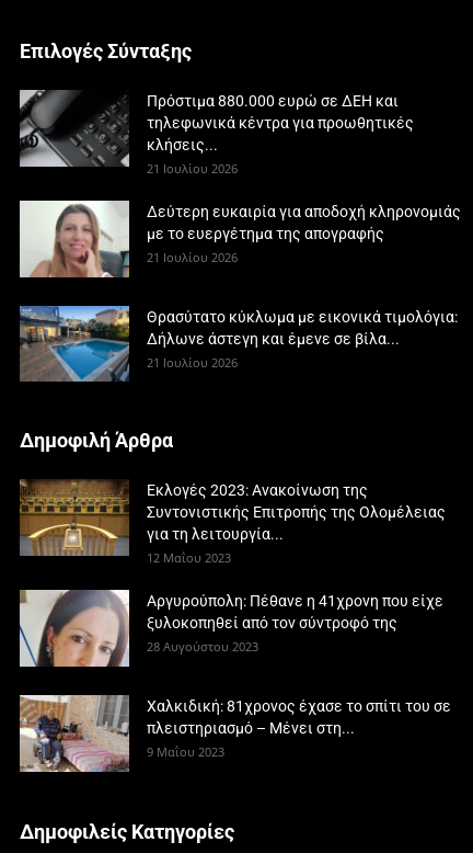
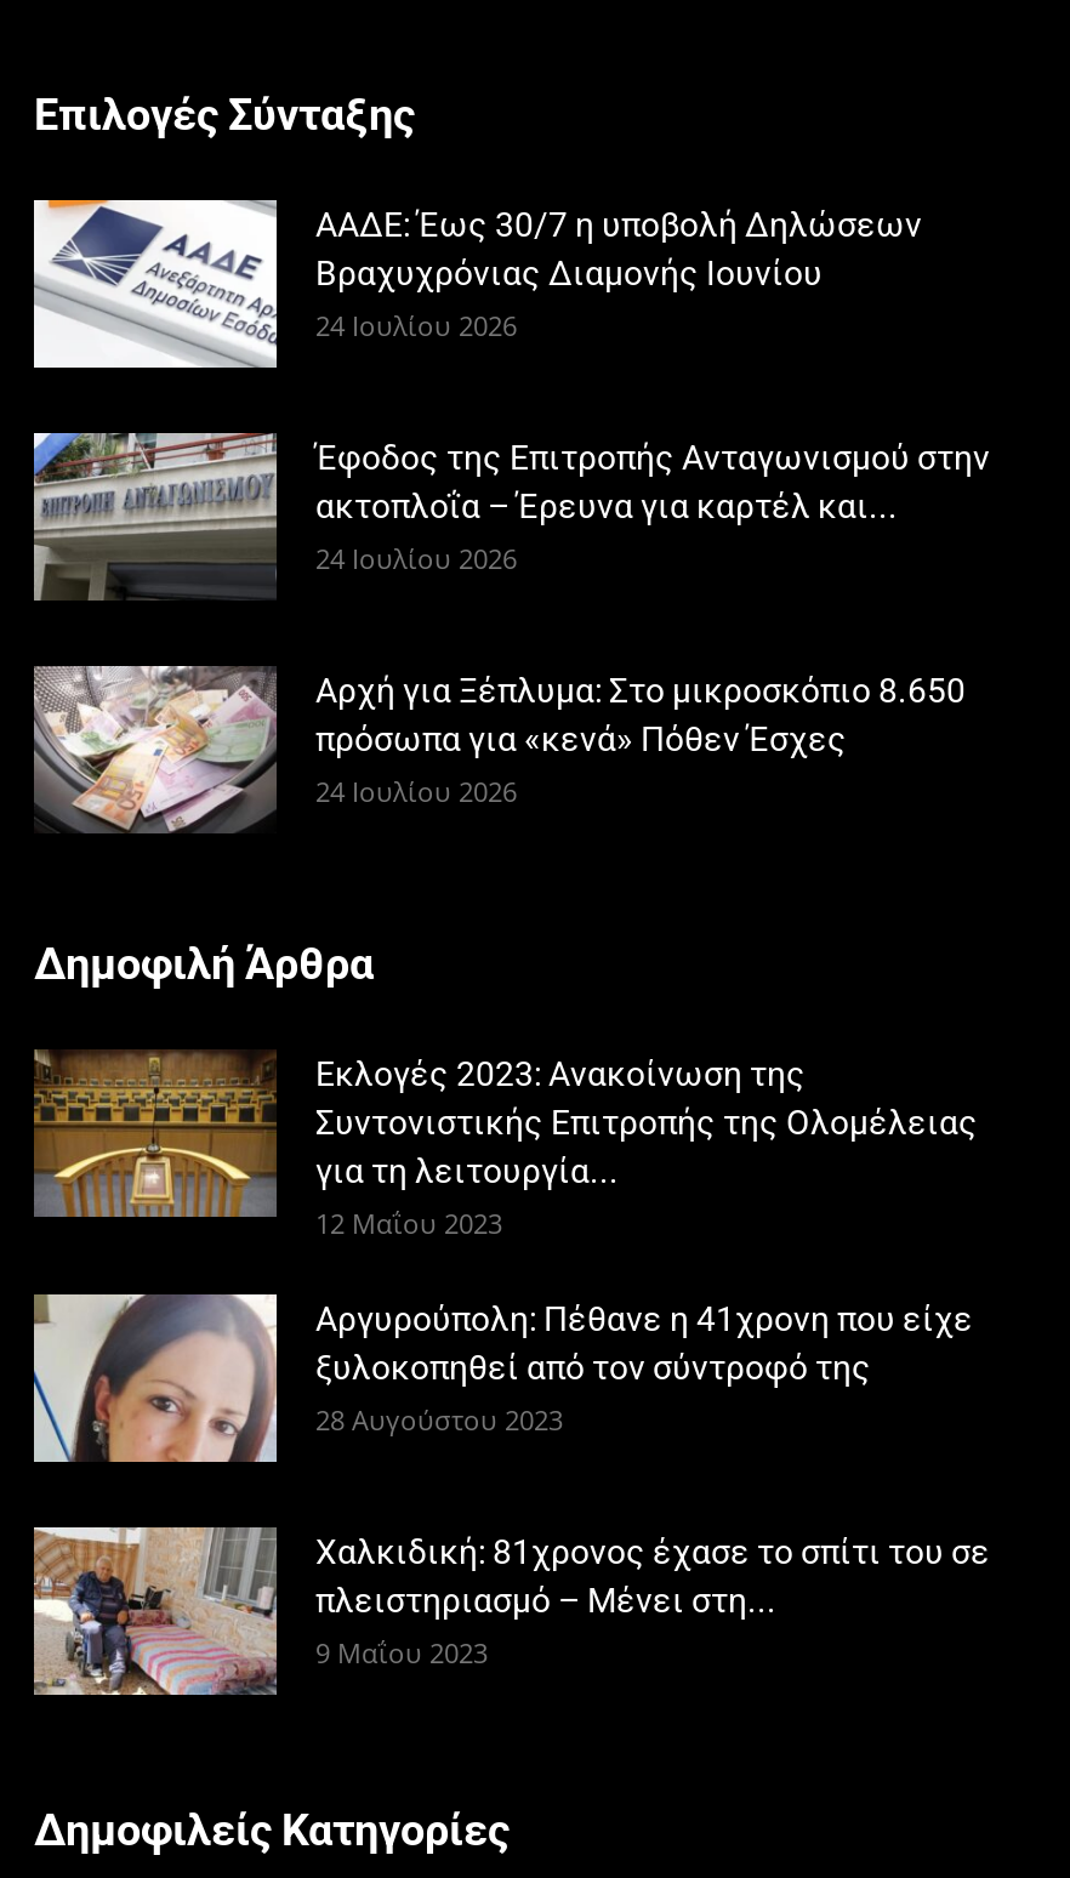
[19,89,414,177] [image] | Πρόστιμα 880.000 ευρώ σε ΔΕΗ και | τηλεφωνικά κέντρα για προωθητικές | κλήσεις... | 21 Ιουλίου 2026 -> [32,198,922,370] [image] | ΑΑΔΕ: Έως 30/7 η υποβολή Δηλώσεων | Βραχυχρόνιας Διαμονής Ιουνίου | 24 Ιουλίου 2026
[19,200,461,278] [image] | Δεύτερη ευκαιρία για αποδοχή κληρονομιάς | με το ευεργέτημα της απογραφής | 21 Ιουλίου 2026 -> [32,431,990,603] [image] | Έφοδος της Επιτροπής Ανταγωνισμού στην | ακτοπλοΐα – Έρευνα για καρτέλ και... | 24 Ιουλίου 2026
[20,305,458,383] [image] | Θρασύτατο κύκλωμα με εικονικά τιμολόγια: | Δήλωνε άστεγη και έμενε σε βίλα... | 21 Ιουλίου 2026 -> [34,664,966,833] [image] | Αρχή για Ξέπλυμα: Στο μικροσκόπιο 8.650 | πρόσωπα για «κενά» Πόθεν Έσχες | 24 Ιουλίου 2026

